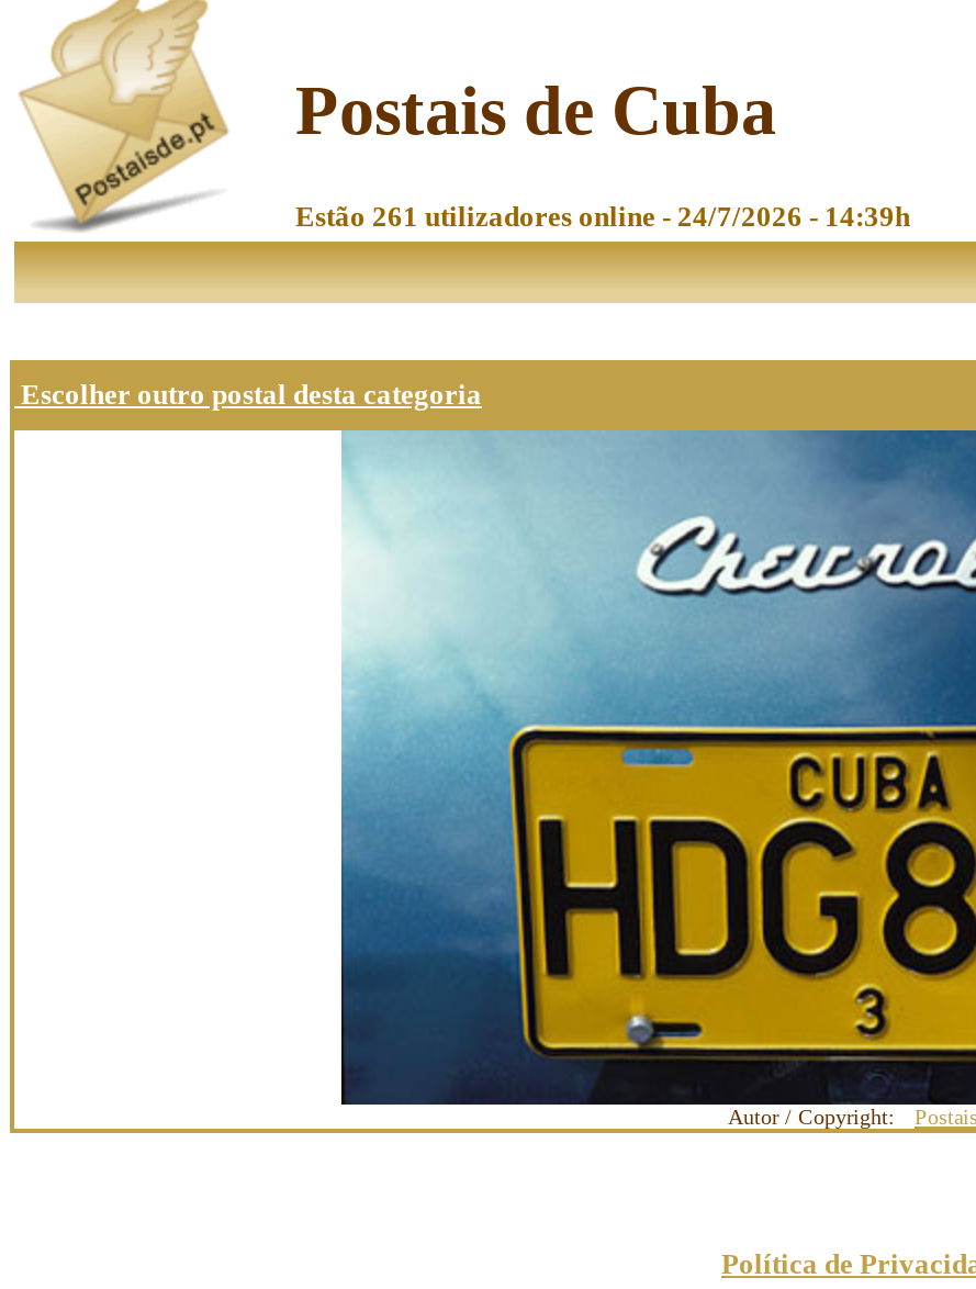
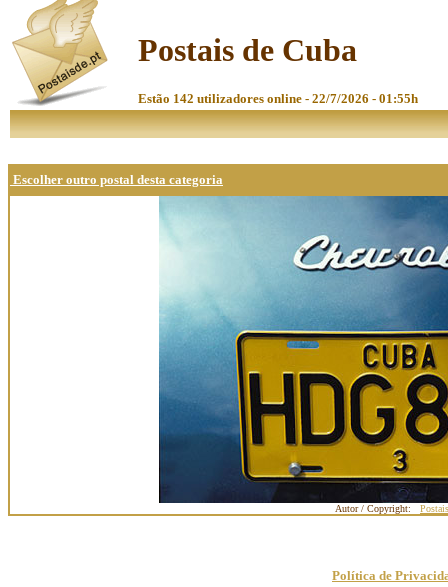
[295,200,910,233] Estão 261 utilizadores online - 24/7/2026 - 14:39h -> [138,91,418,106] Estão 142 utilizadores online - 22/7/2026 - 01:55h

